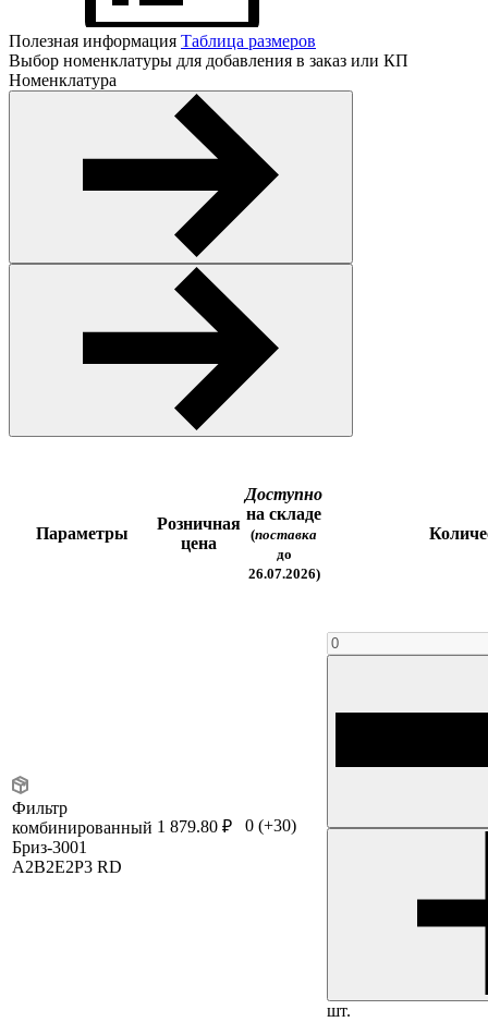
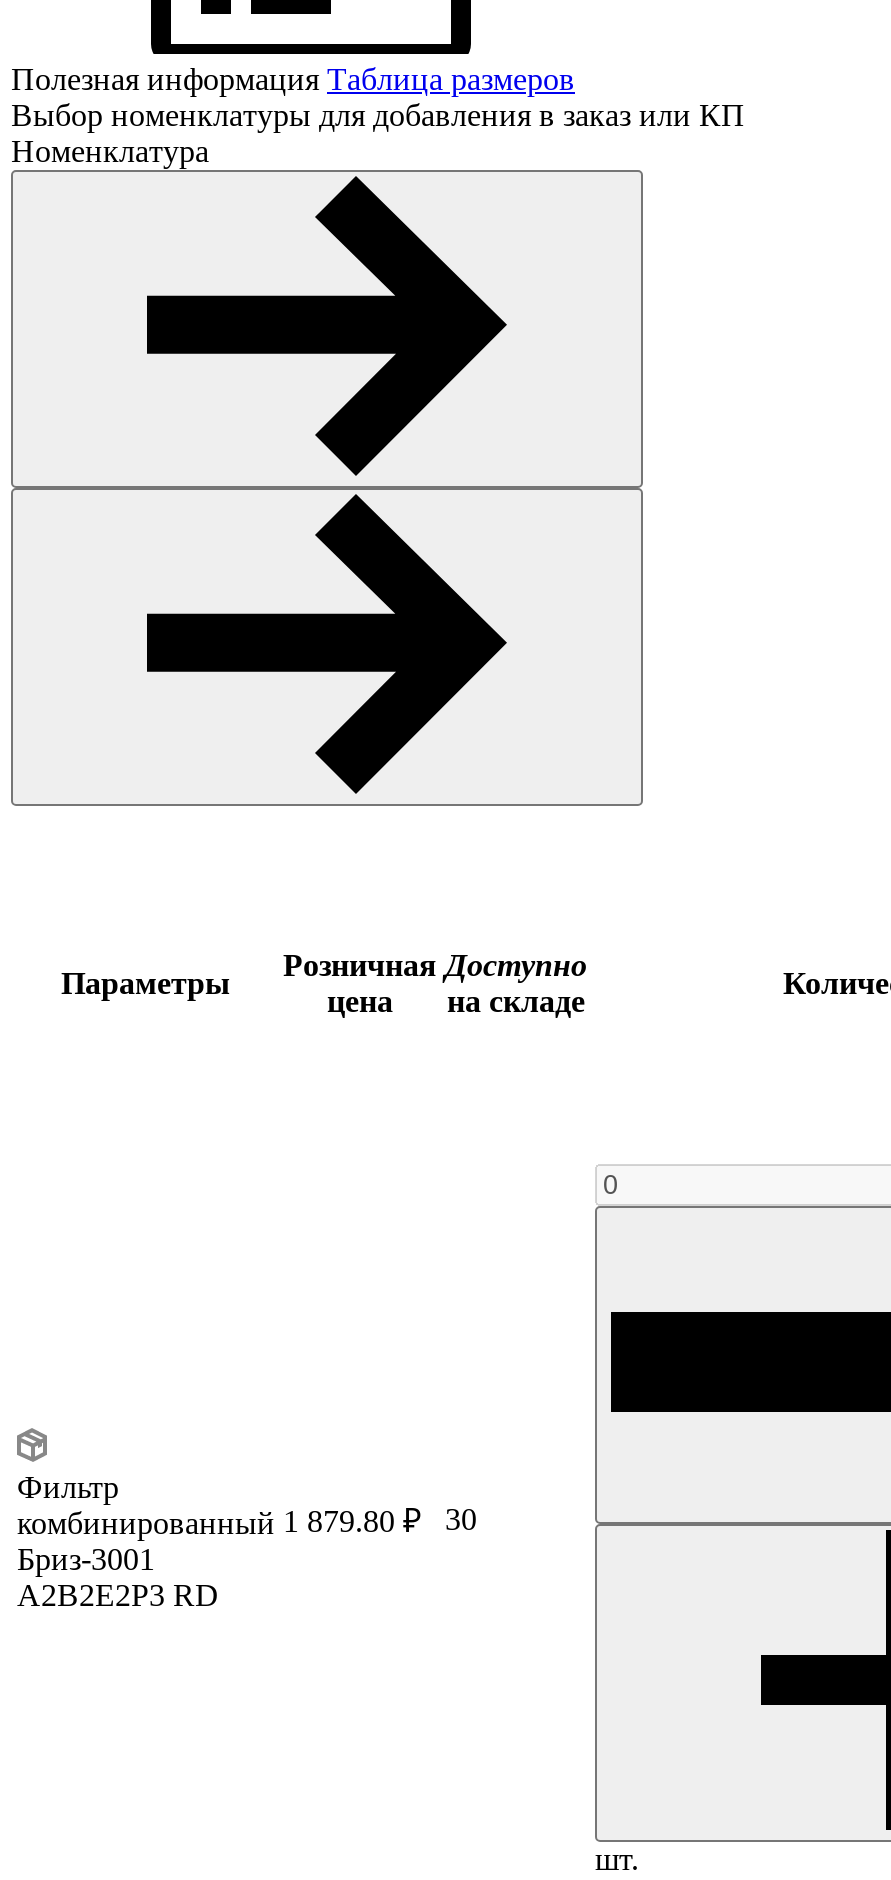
moved [245,485,322,523] -> [445,948,587,1018]: Доступно | на складе
[248,526,320,582] (поставка | до | 26.07.2026) -> none
[12,816,296,837] комбинированный 1 879.80 ₽ 0 (+30) -> [17,1502,477,1540] комбинированный 1 879.80 ₽ 30

